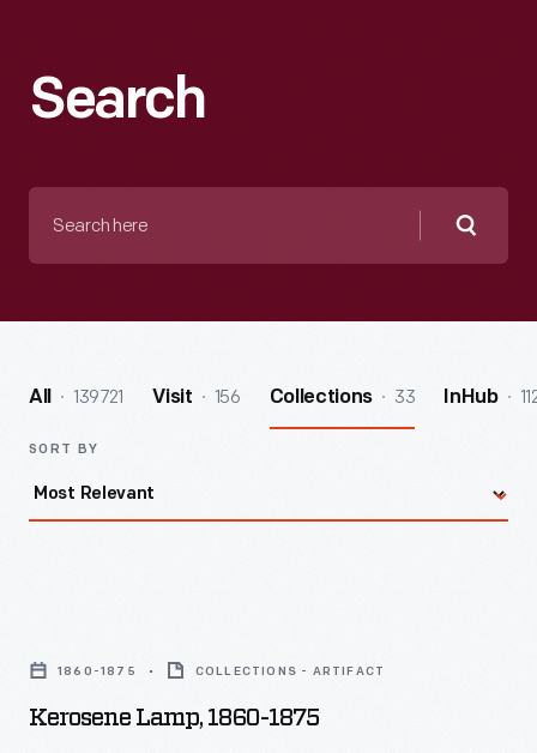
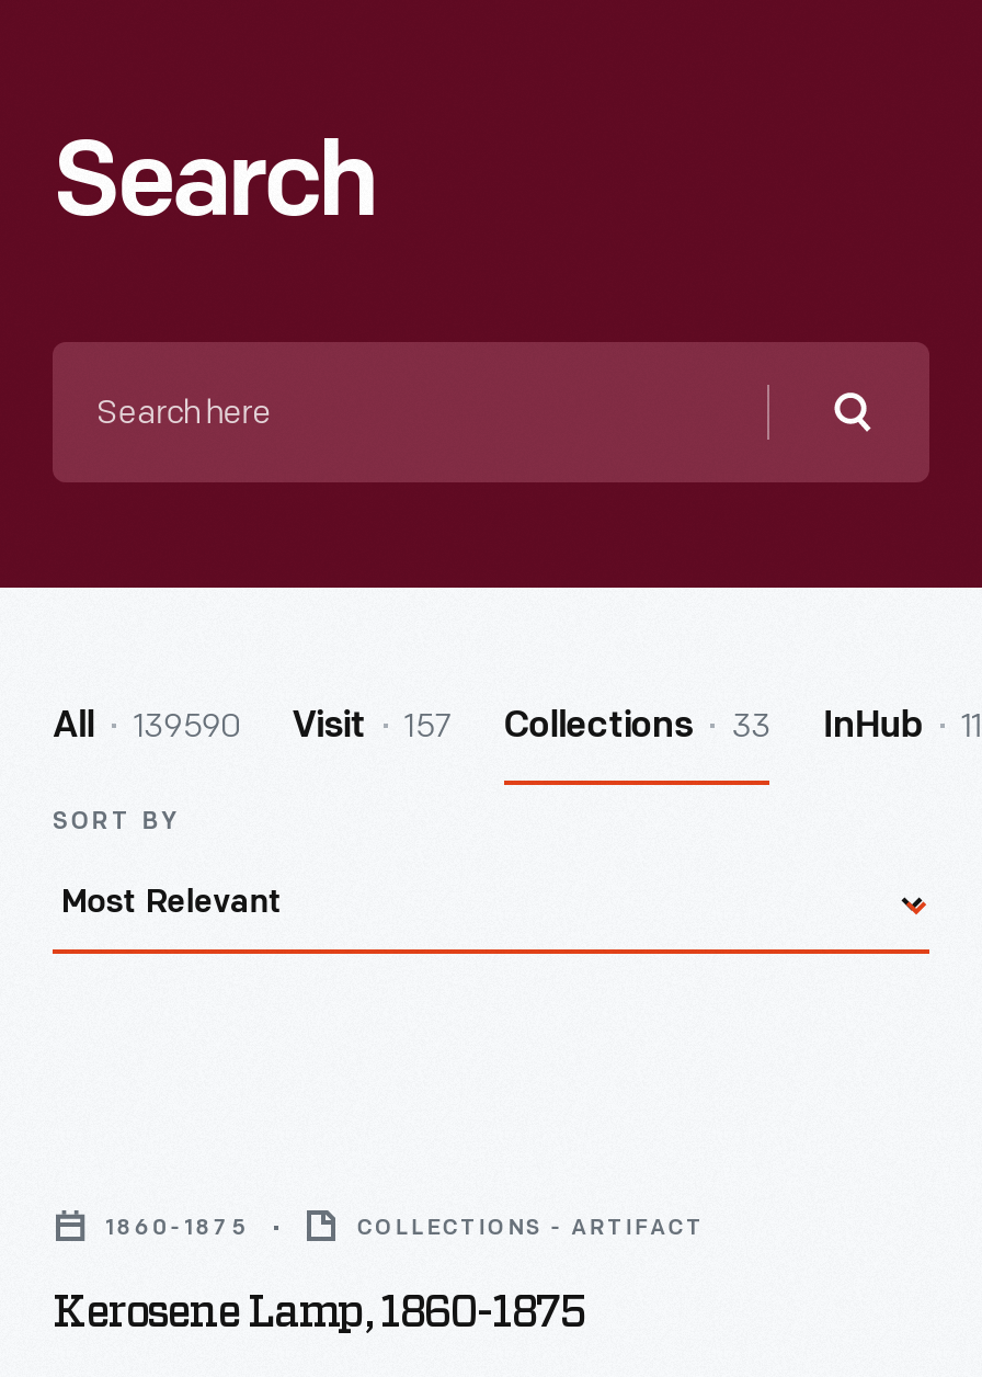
[73,385,124,408] 139721 -> [134,705,239,747] 139590
[214,385,240,408] 156 -> [404,705,451,747] 157

